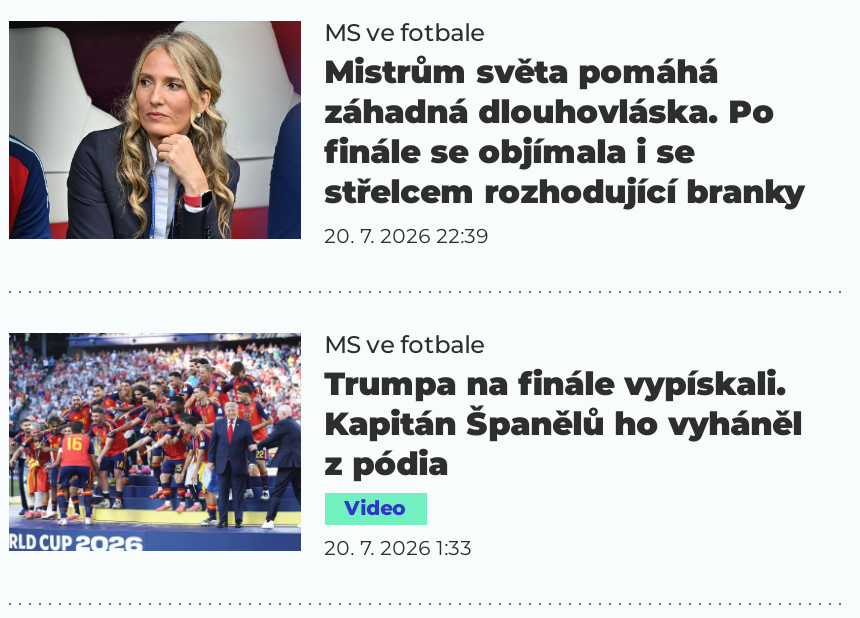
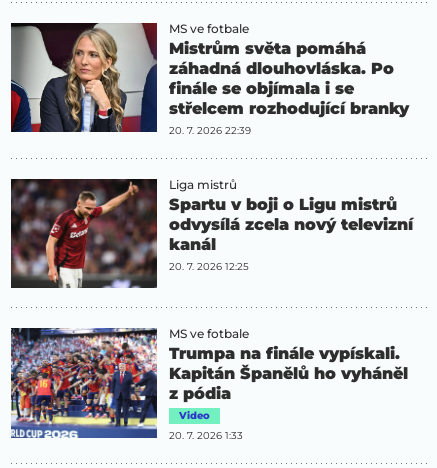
none -> [10,177,413,289] [image] | Liga mistrů | Spartu v boji o Ligu mistrů | odvysílá zcela nový televizní | kanál | 20. 7. 2026 12:25

